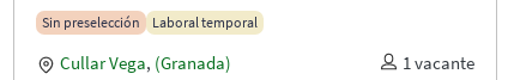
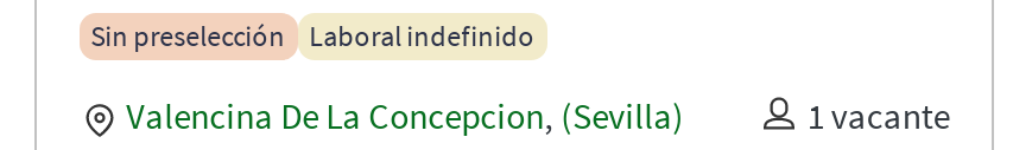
[152,14,257,32] Laboral temporal -> [309,19,535,54] Laboral indefinido
[59,52,231,75] Cullar Vega, (Granada) -> [126,94,684,139] Valencina De La Concepcion, (Sevilla)

